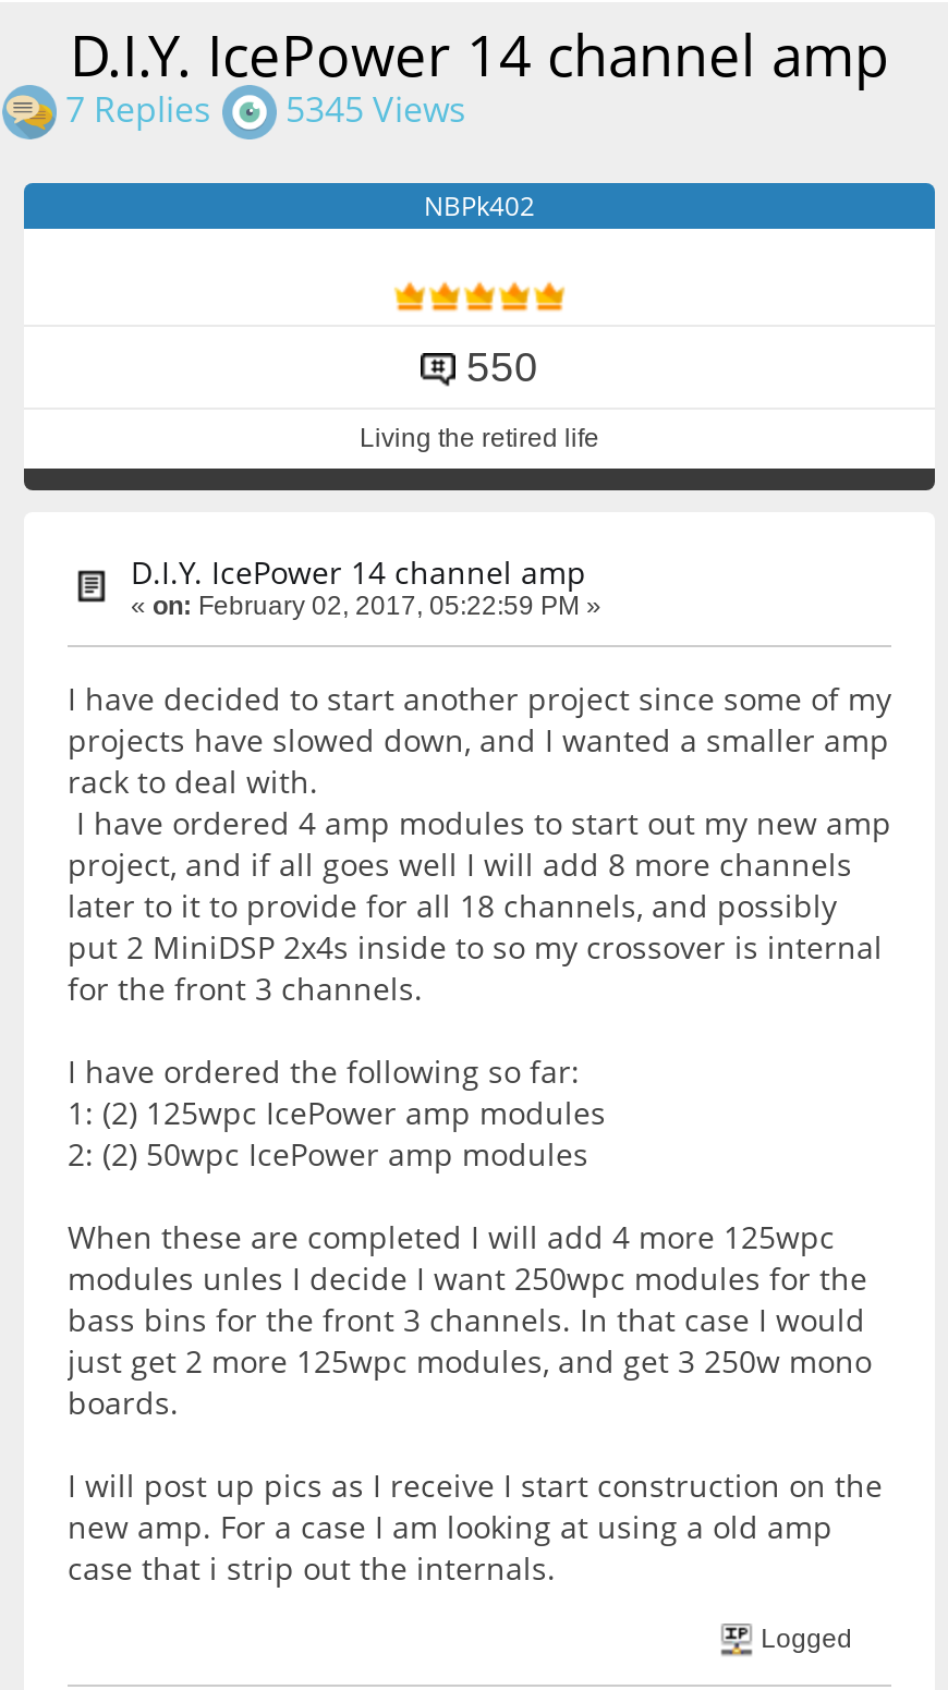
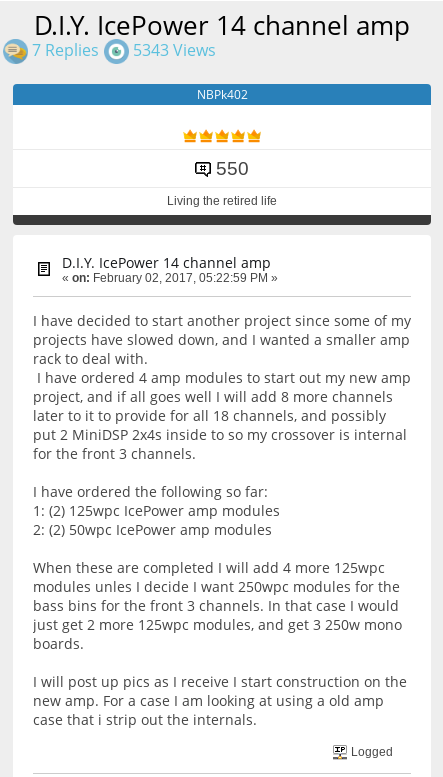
[57,85,466,133] 7 Replies 5345 Views -> [28,39,216,61] 7 Replies 5343 Views

